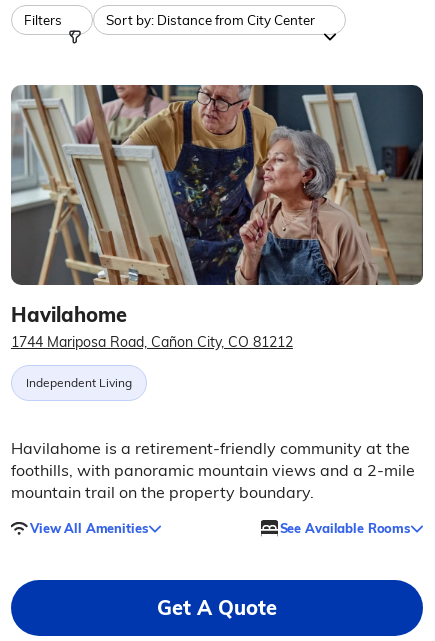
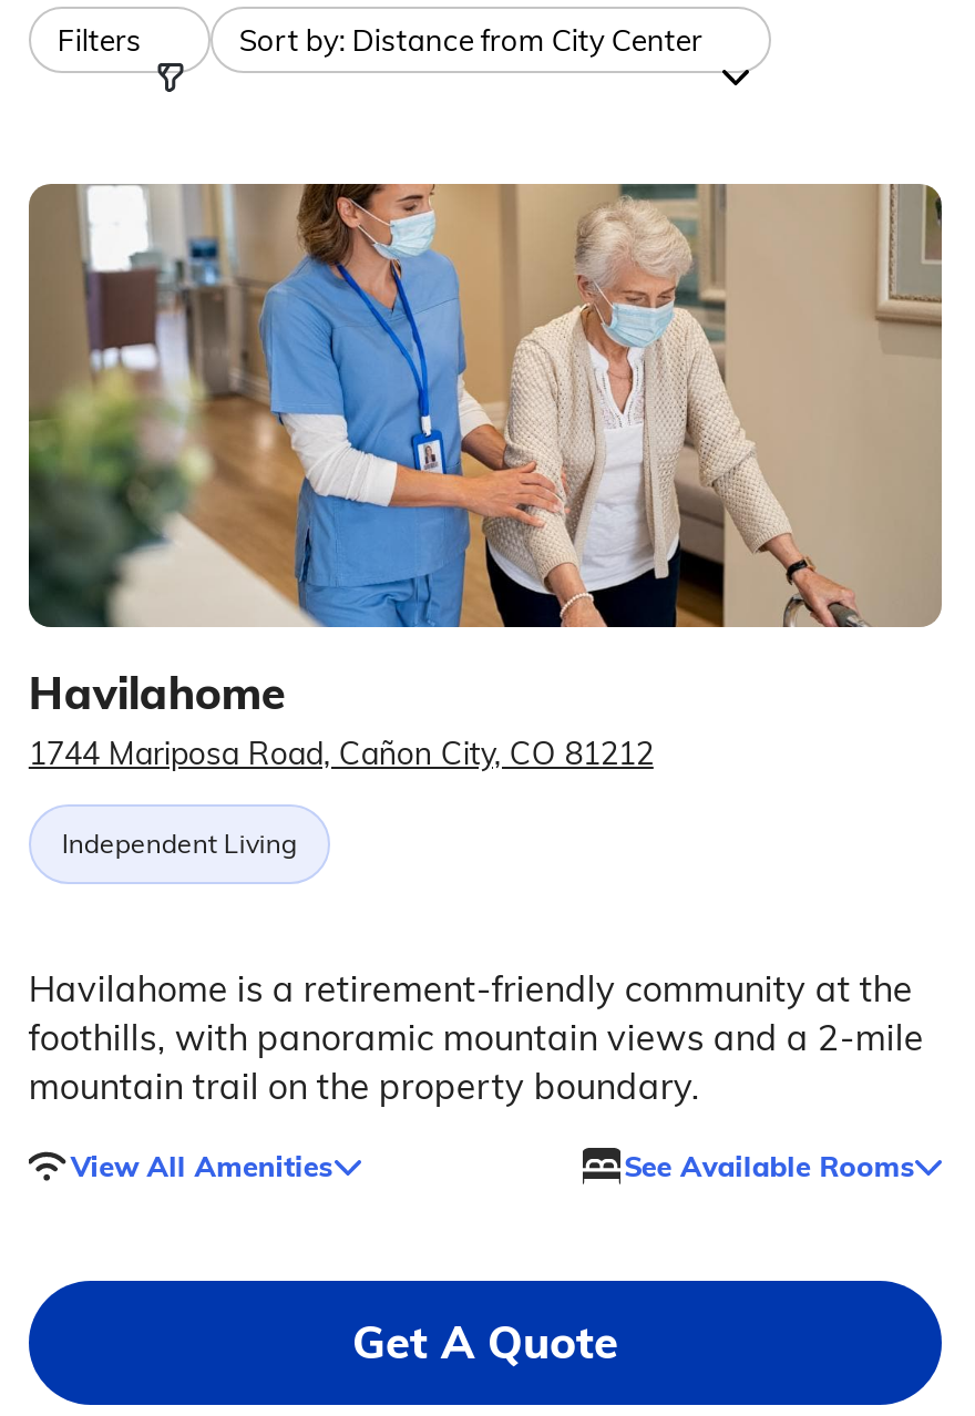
[11,84,424,286] [image] -> [27,182,944,629] [image]

